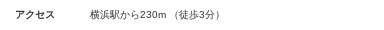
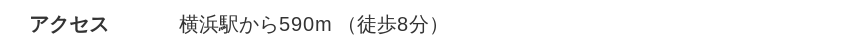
[90,9,225,20] 横浜駅から230m （徒歩3分） -> [179,13,449,35] 横浜駅から590m （徒歩8分）

